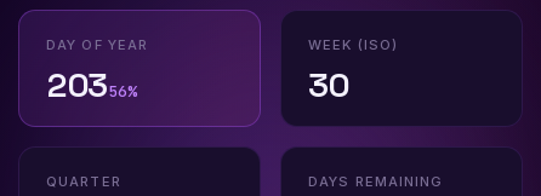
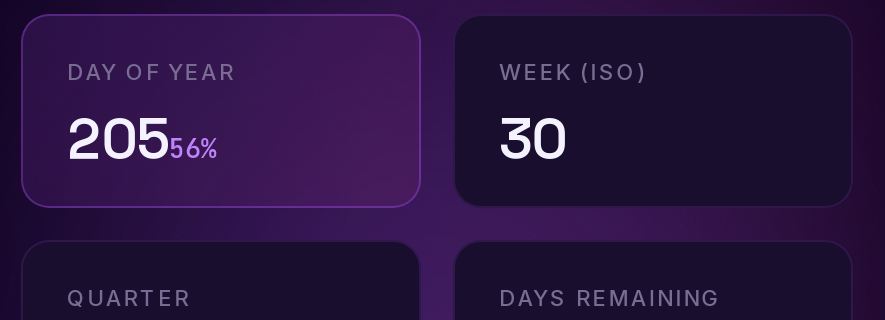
[46,63,136,106] 20356% -> [67,102,216,174] 20556%

